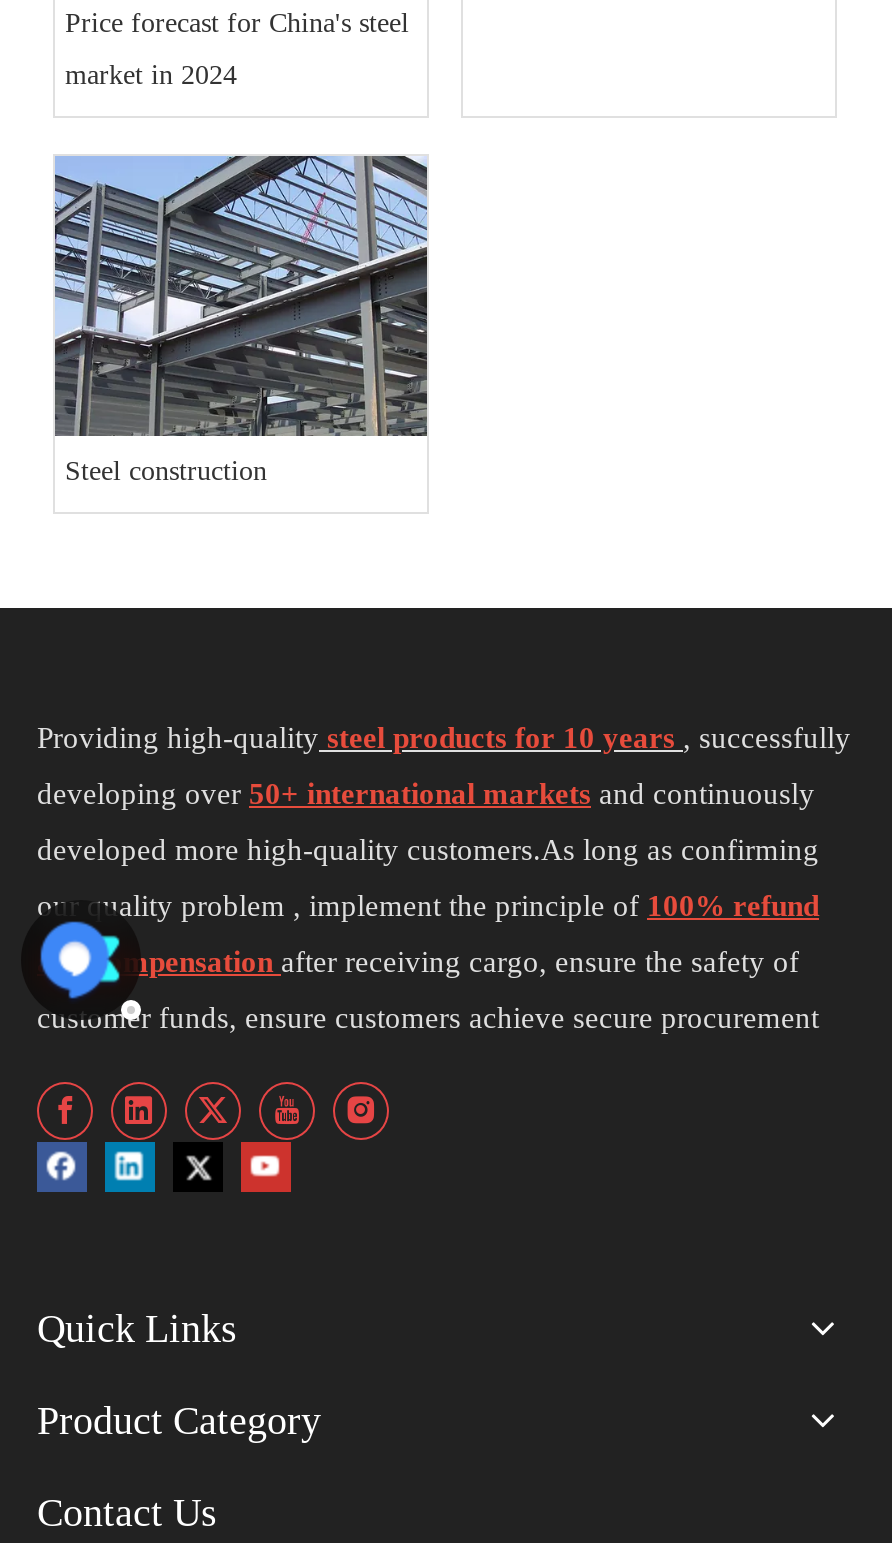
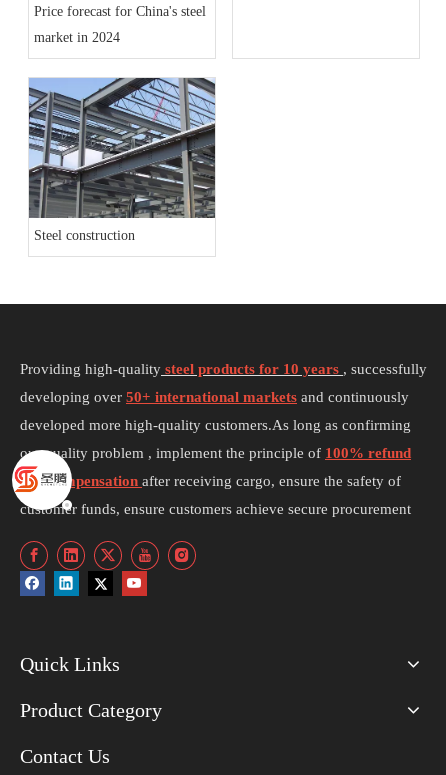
[21,926,137,996] [image] -> [11,462,71,498] [image]

